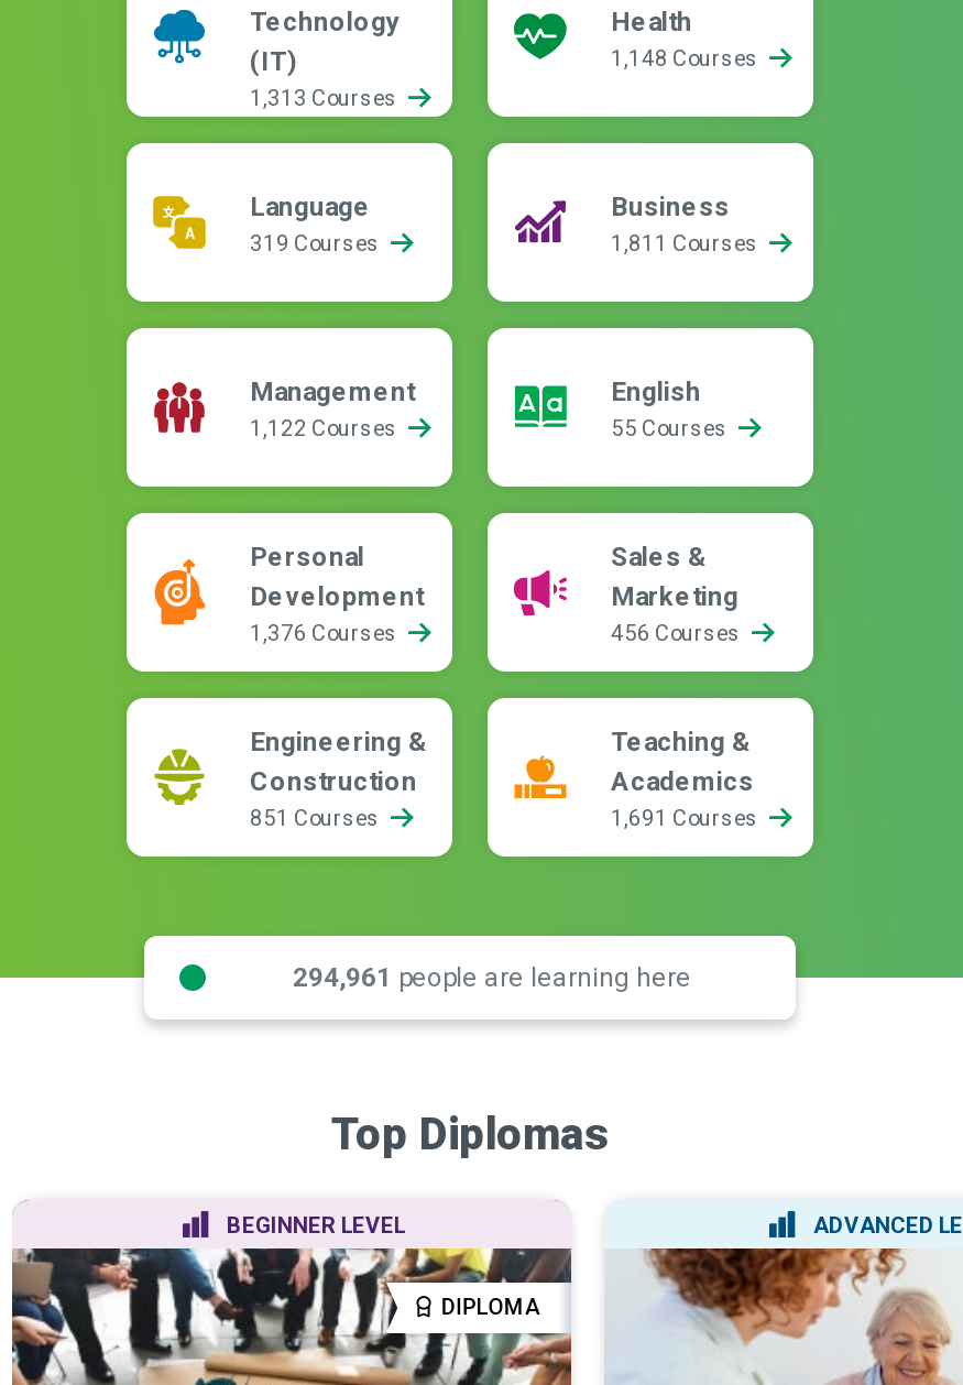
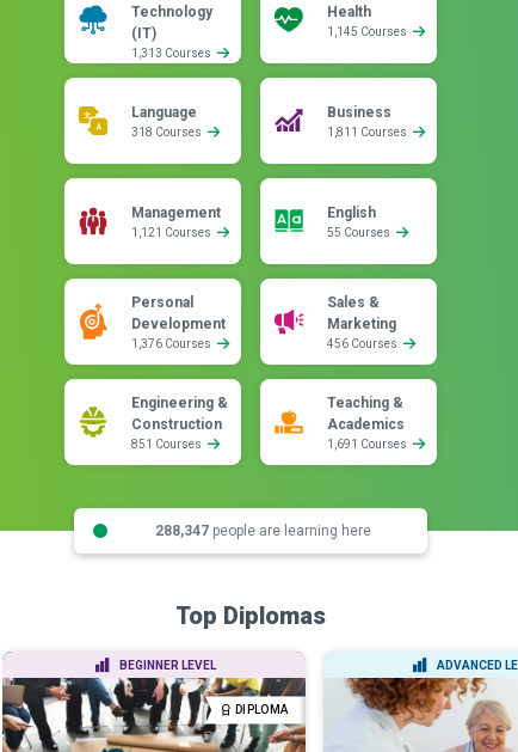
[611,46,763,70] 1,148 Courses -> [327,25,409,38] 1,145 Courses
[250,231,384,255] 319 Courses -> [131,126,204,139] 318 Courses
[250,416,402,440] 1,122 Courses -> [131,226,214,239] 1,121 Courses
[293,961,691,992] 294,961 people are learning here -> [155,522,371,539] 288,347 people are learning here

